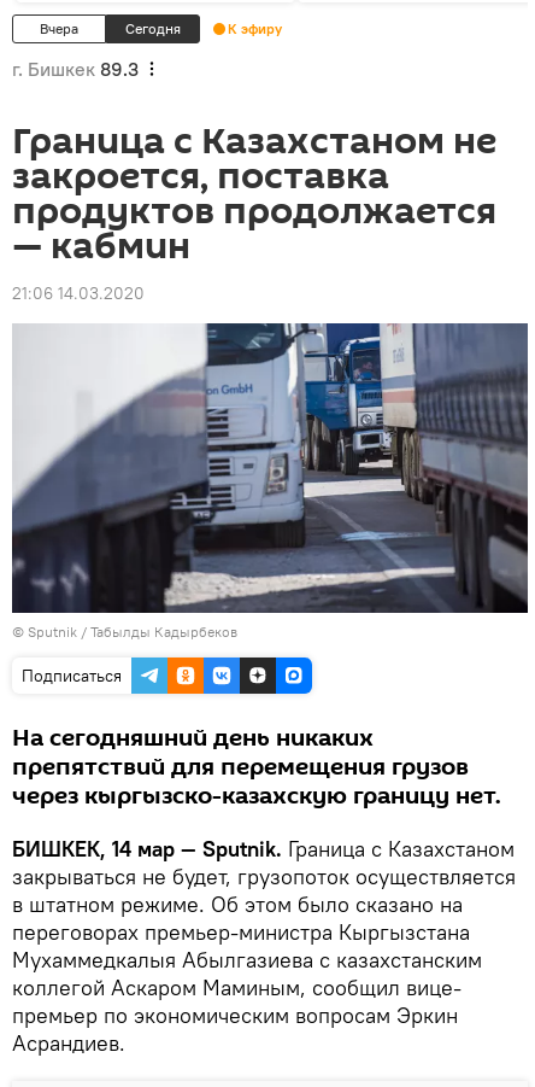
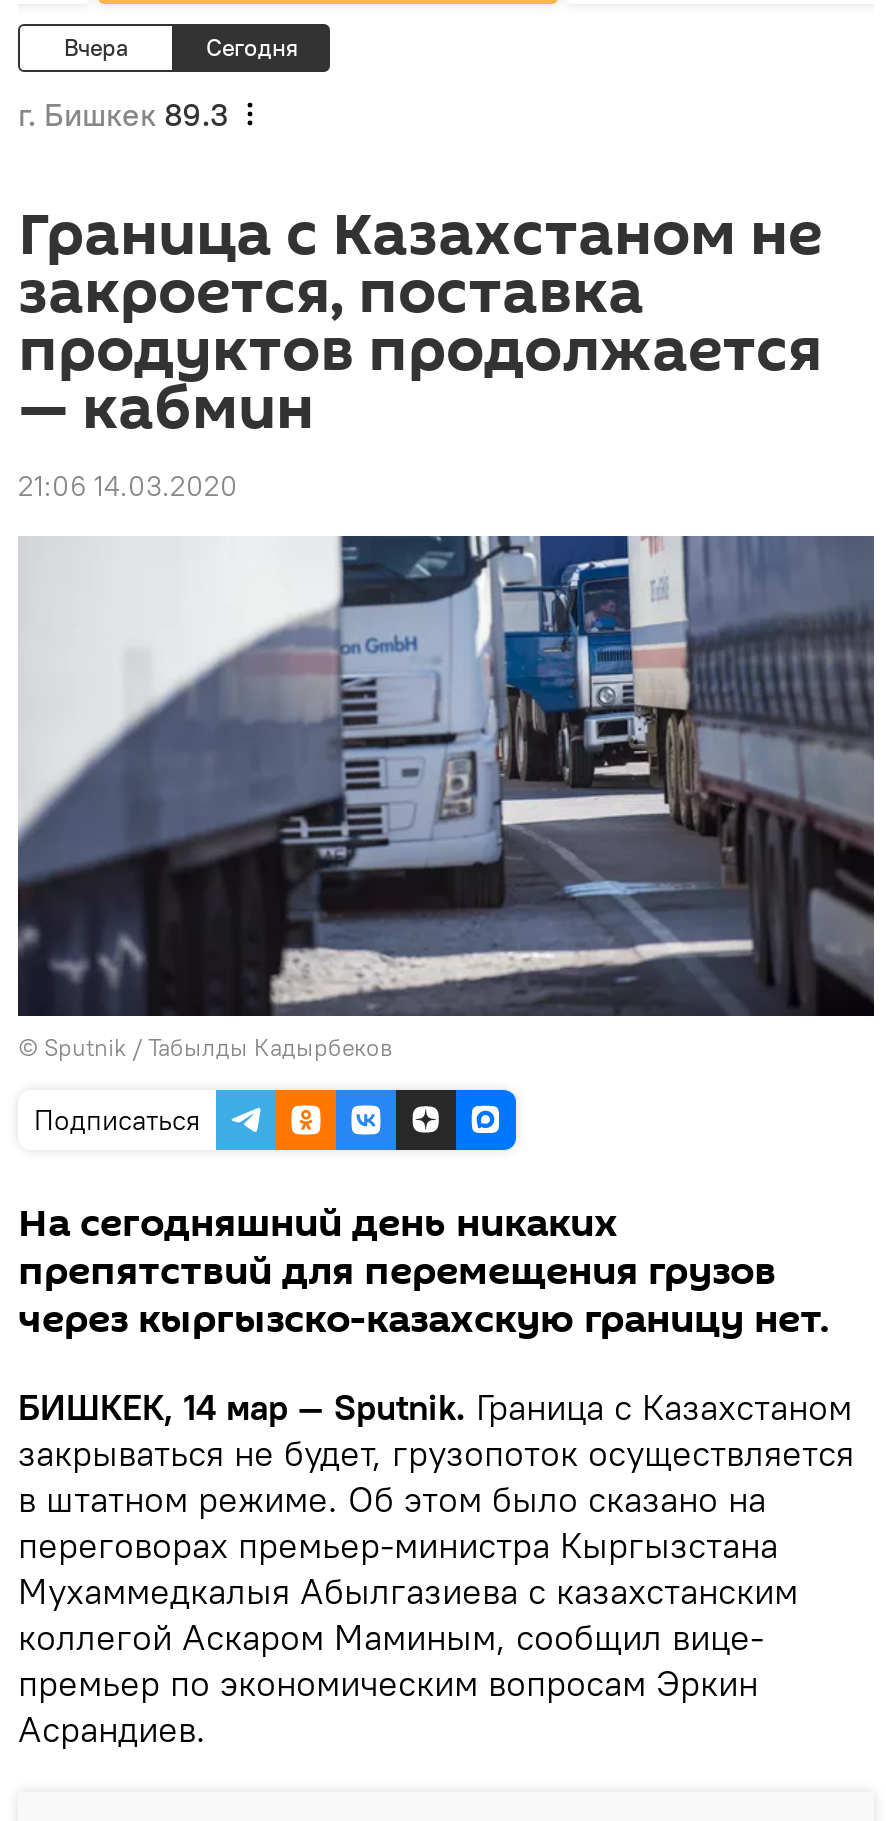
[228,19,282,37] К эфиру -> none

